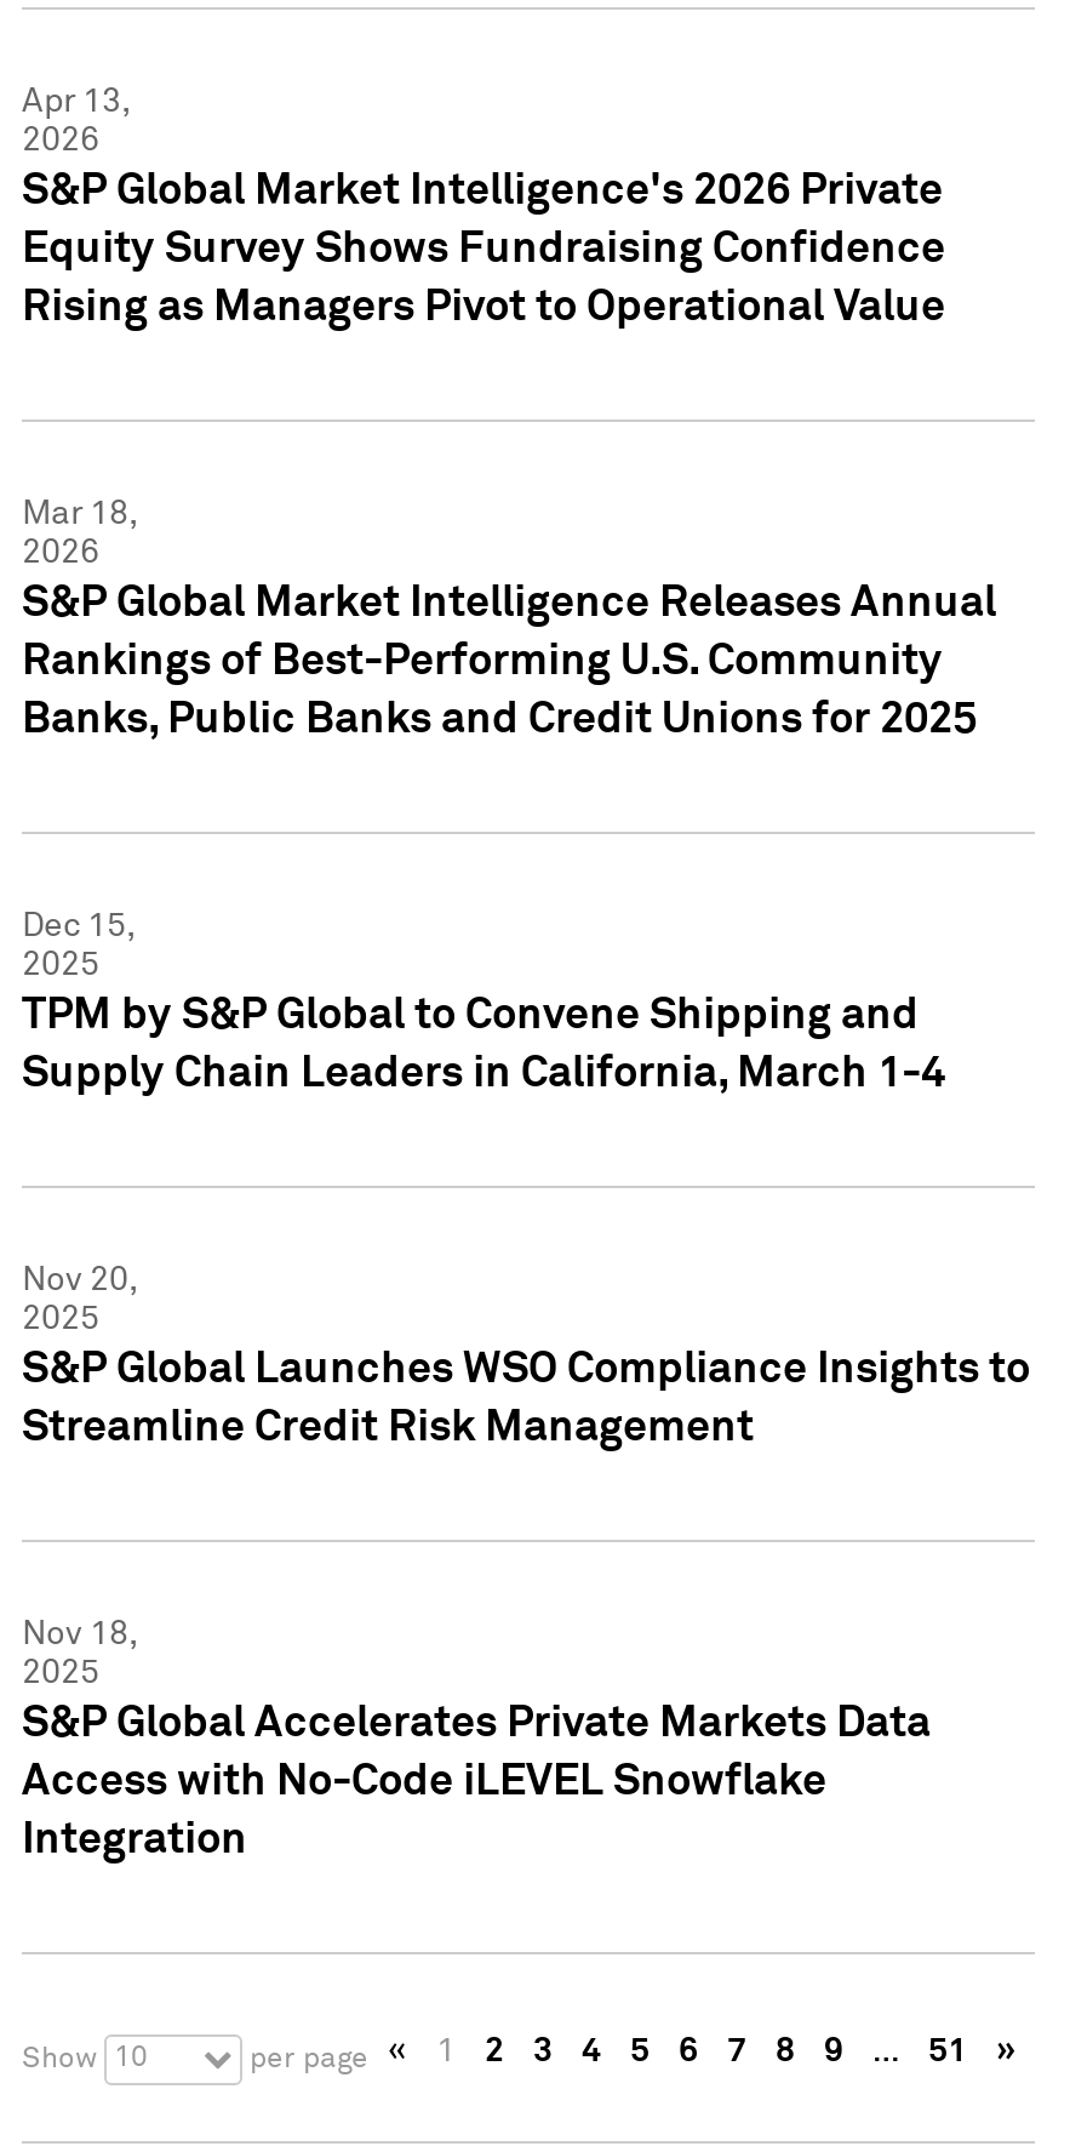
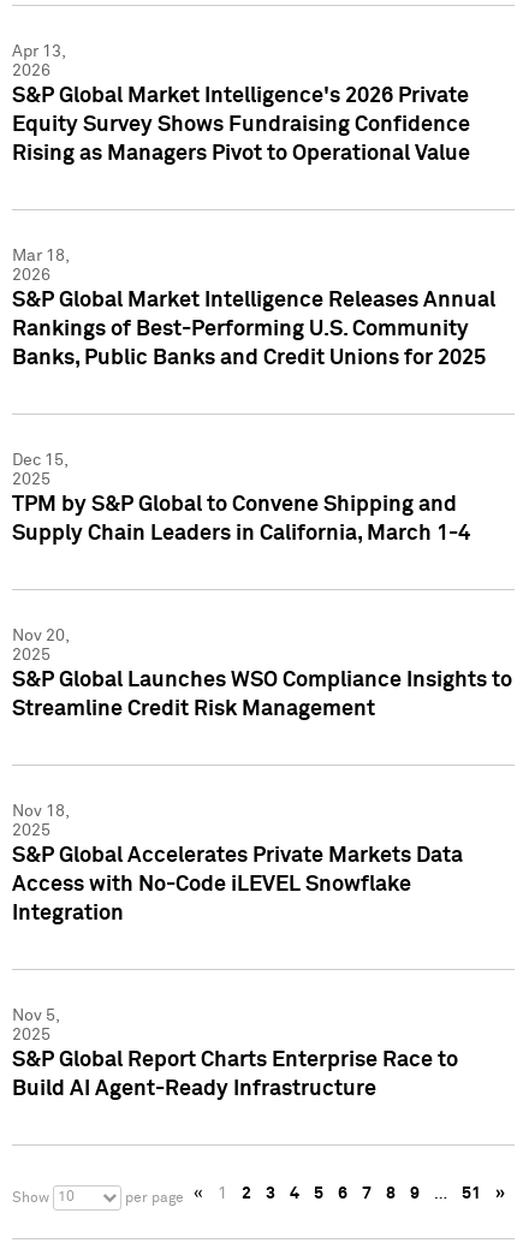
none -> [12,1007,458,1100] Nov 5, | 2025 | S&P Global Report Charts Enterprise Race to | Build AI Agent-Ready Infrastructure

